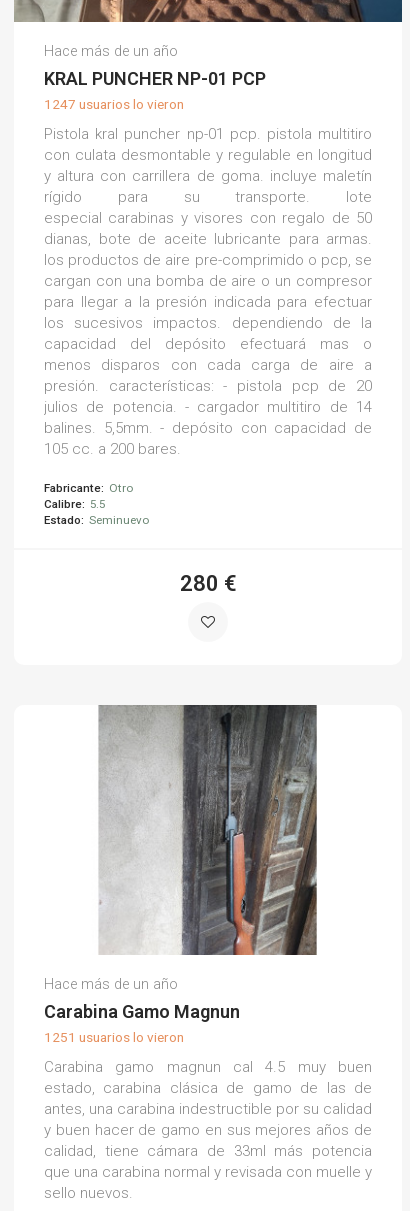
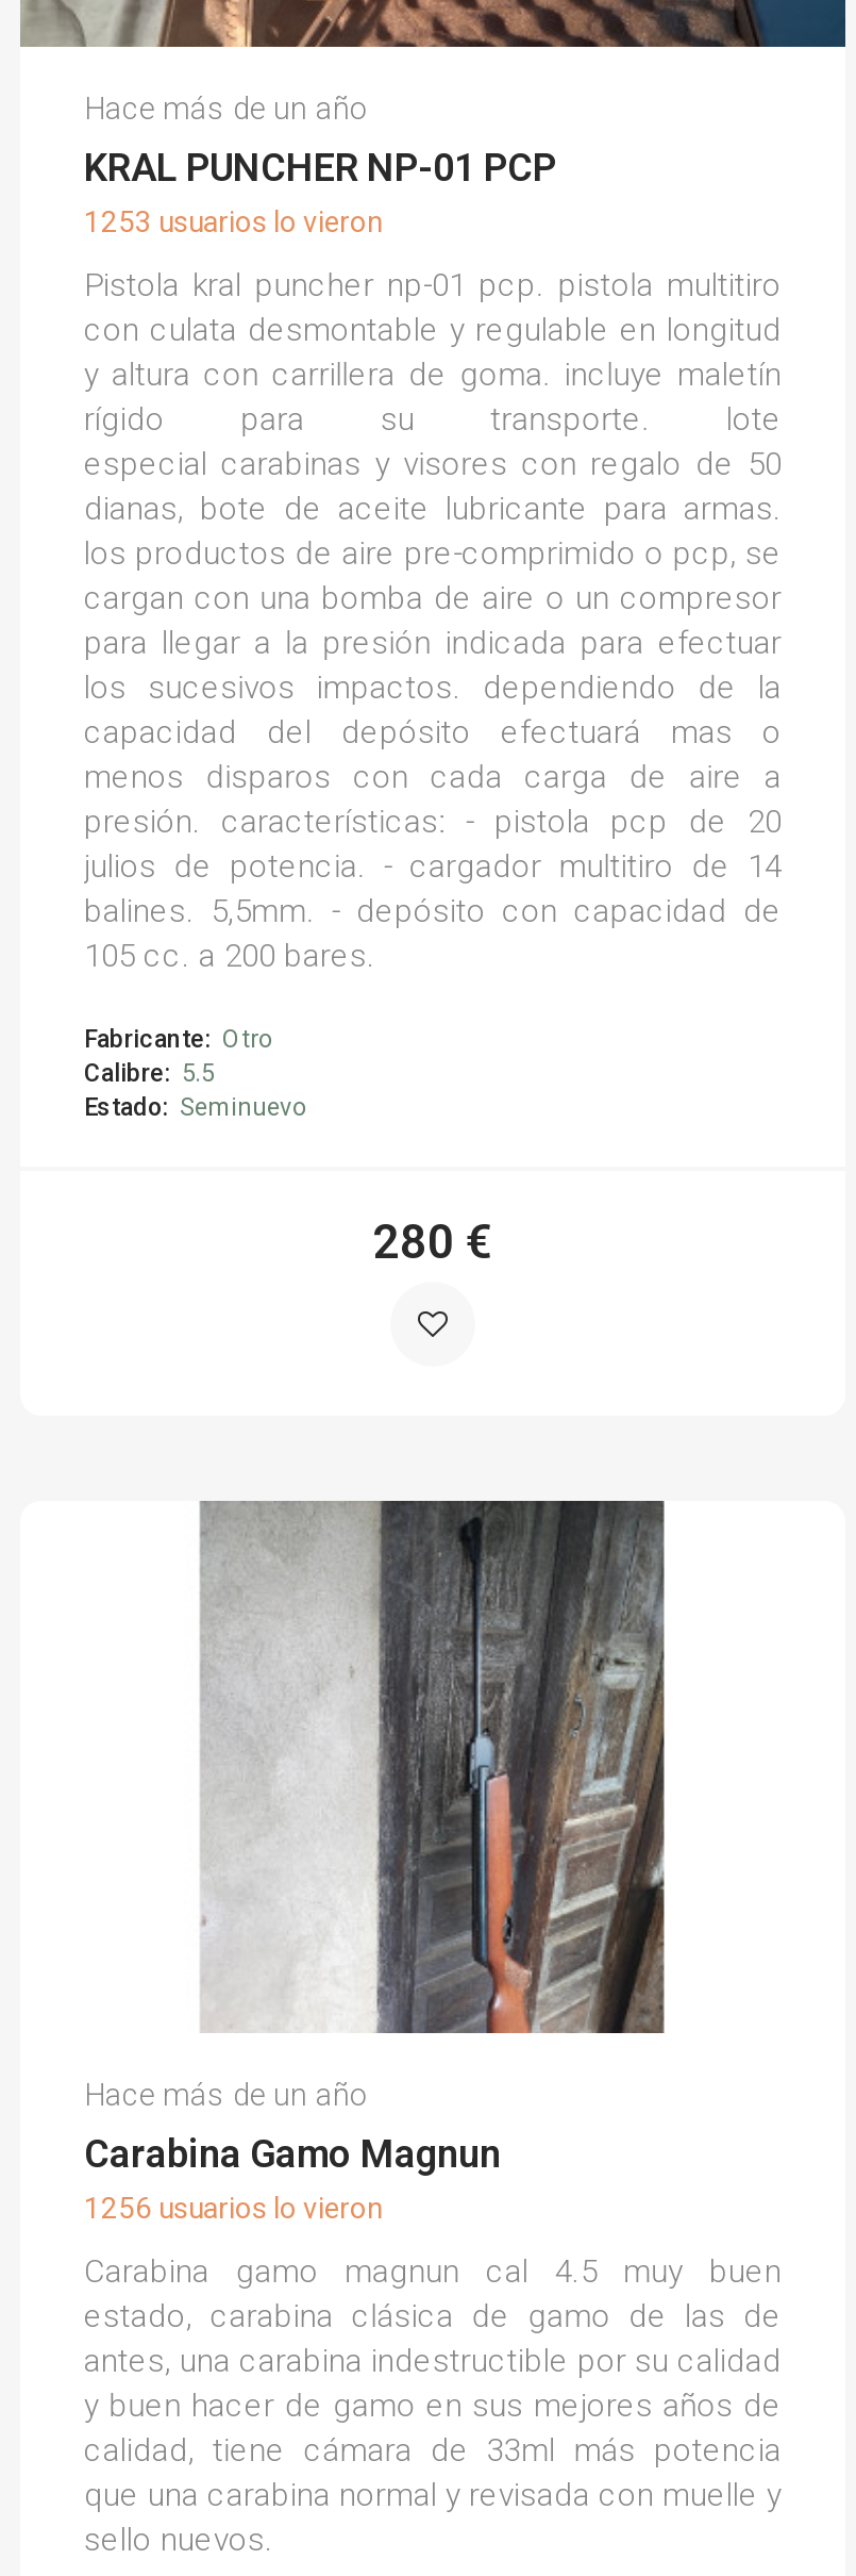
[44,96,184,112] 1247 usuarios lo vieron -> [84,204,382,238] 1253 usuarios lo vieron
[44,1029,184,1045] 1251 usuarios lo vieron -> [84,2191,382,2225] 1256 usuarios lo vieron

